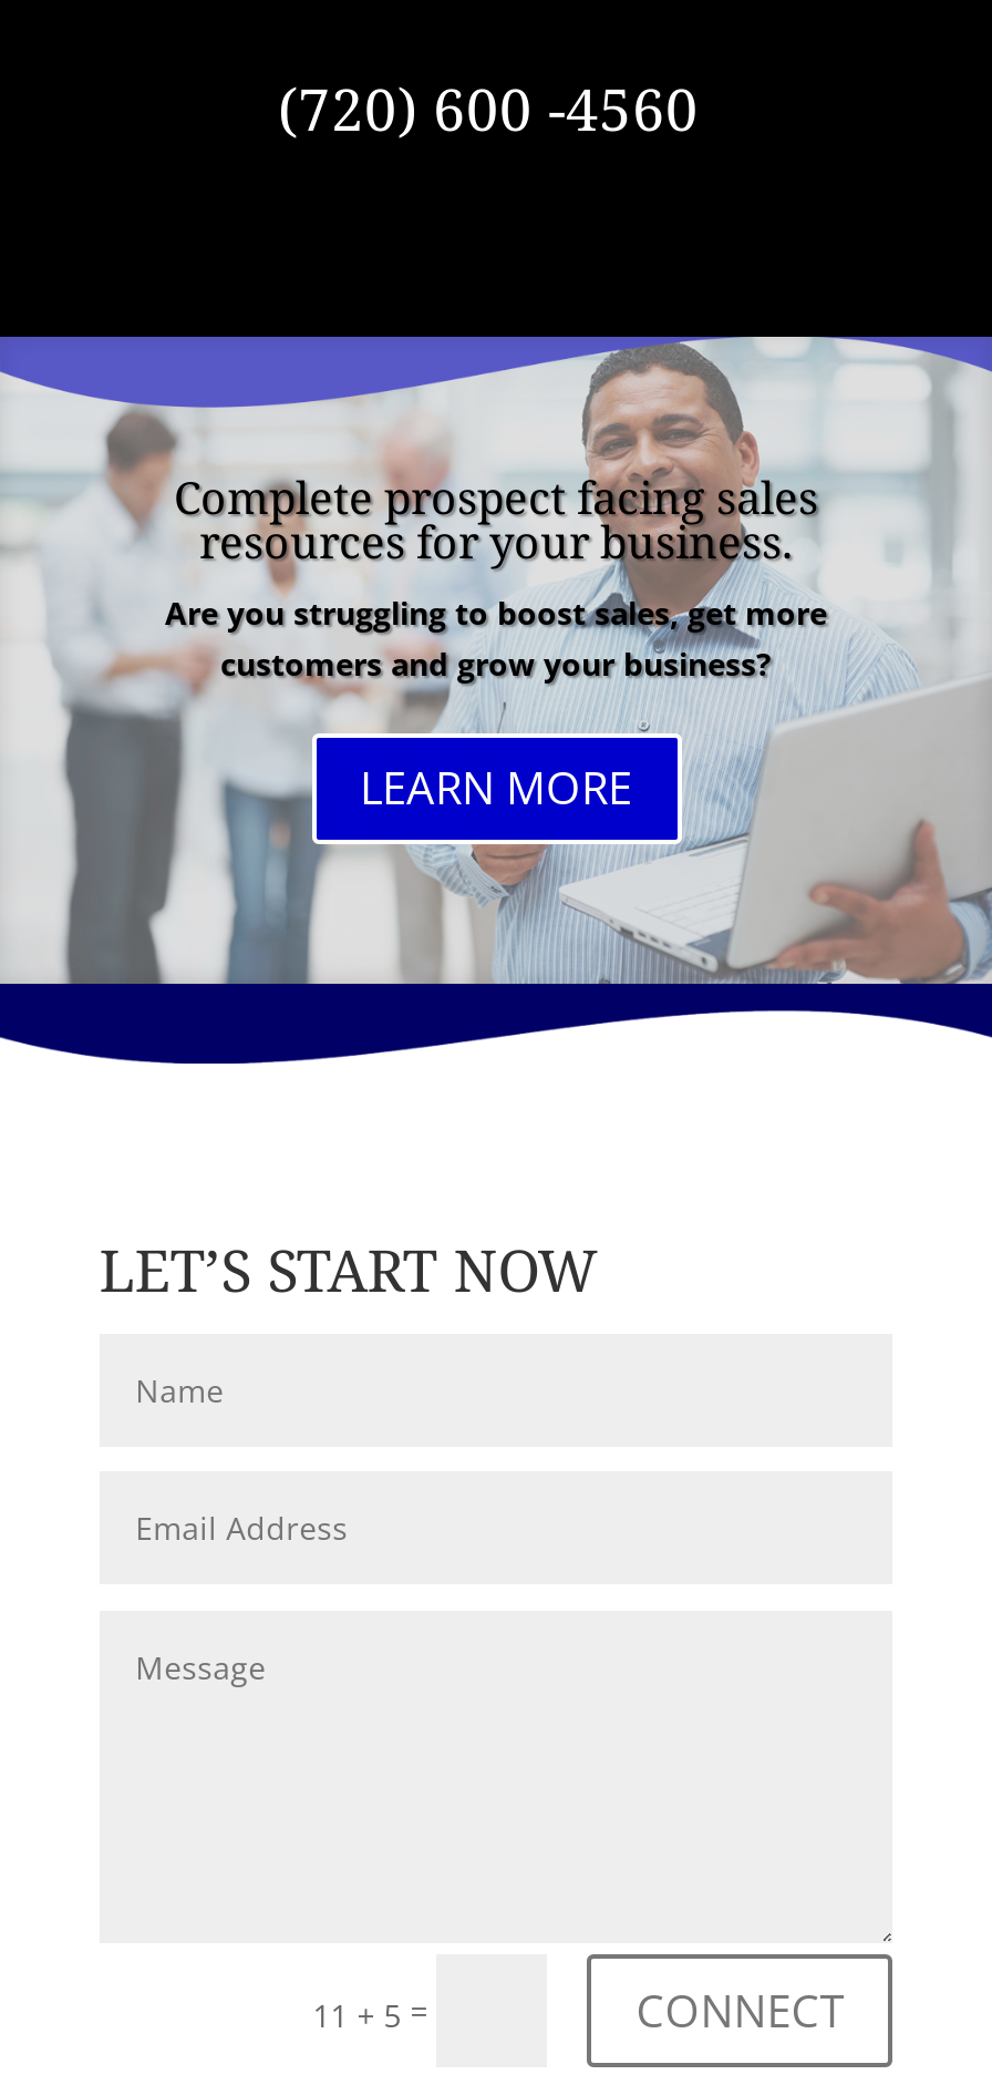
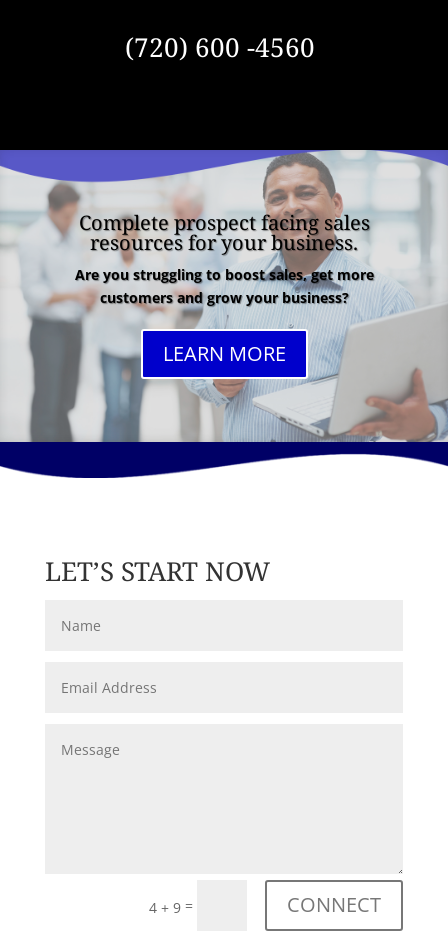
[313,1990,437,2036] 11 + 5 = -> [149,896,197,917] 4 + 9 =

